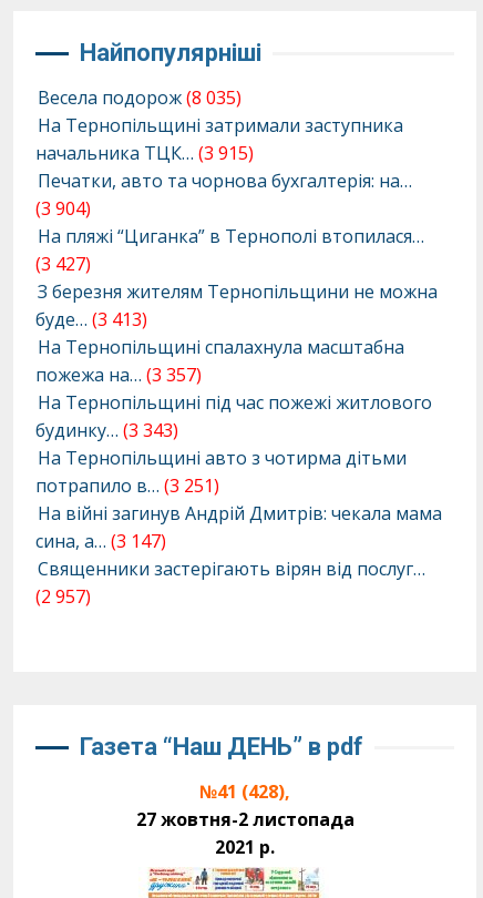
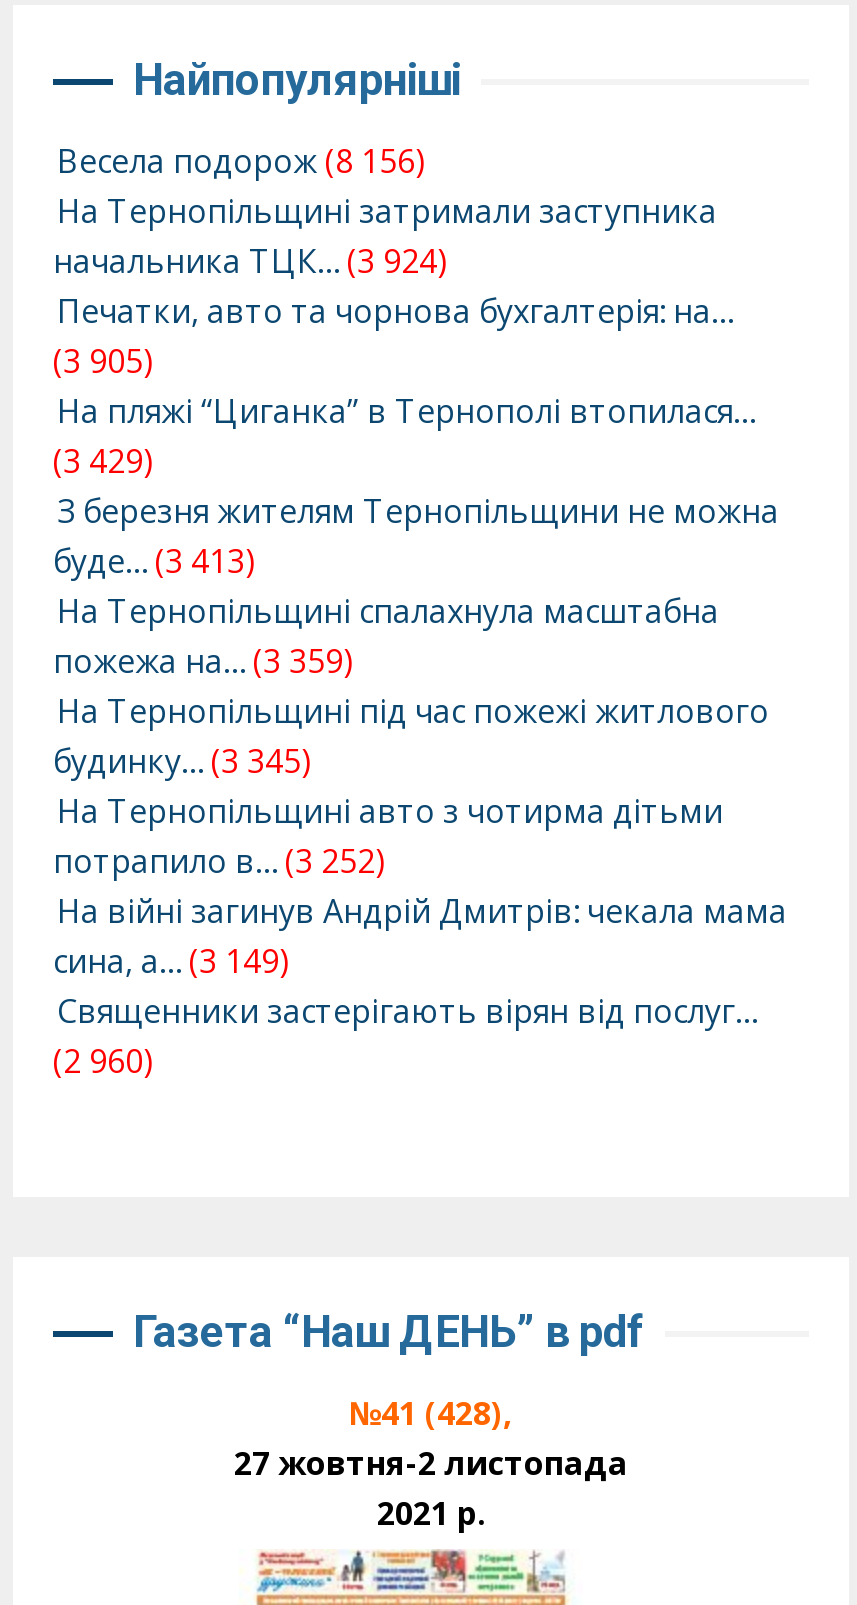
[38,85,242,110] Весела подорож (8 035) -> [57,139,425,183] Весела подорож (8 156)
[35,141,254,165] начальника ТЦК… (3 915) -> [53,239,447,283] начальника ТЦК… (3 924)
[35,196,91,221] (3 904) -> [53,339,153,383] (3 905)
[35,252,91,276] (3 427) -> [53,439,153,483] (3 429)
[35,363,202,387] пожежа на… (3 357) -> [53,639,353,683] пожежа на… (3 359)
[35,418,178,442] будинку… (3 343) -> [53,739,311,783] будинку… (3 345)
[35,473,219,498] потрапило в… (3 251) -> [53,839,385,883] потрапило в… (3 252)
[35,529,166,553] сина, а… (3 147) -> [53,939,289,983] сина, а… (3 149)
[35,584,91,609] (2 957) -> [53,1039,153,1083] (2 960)

